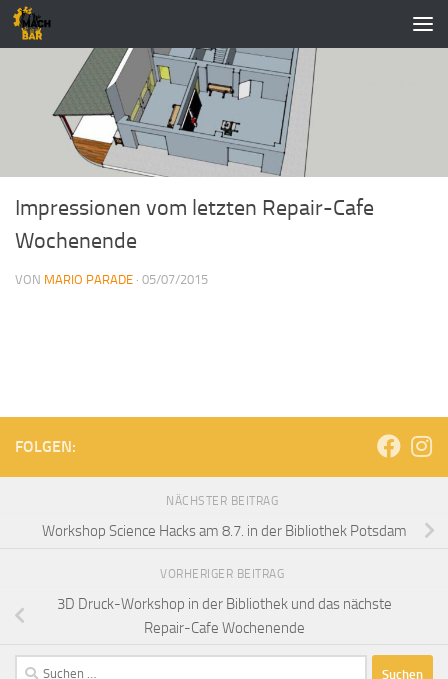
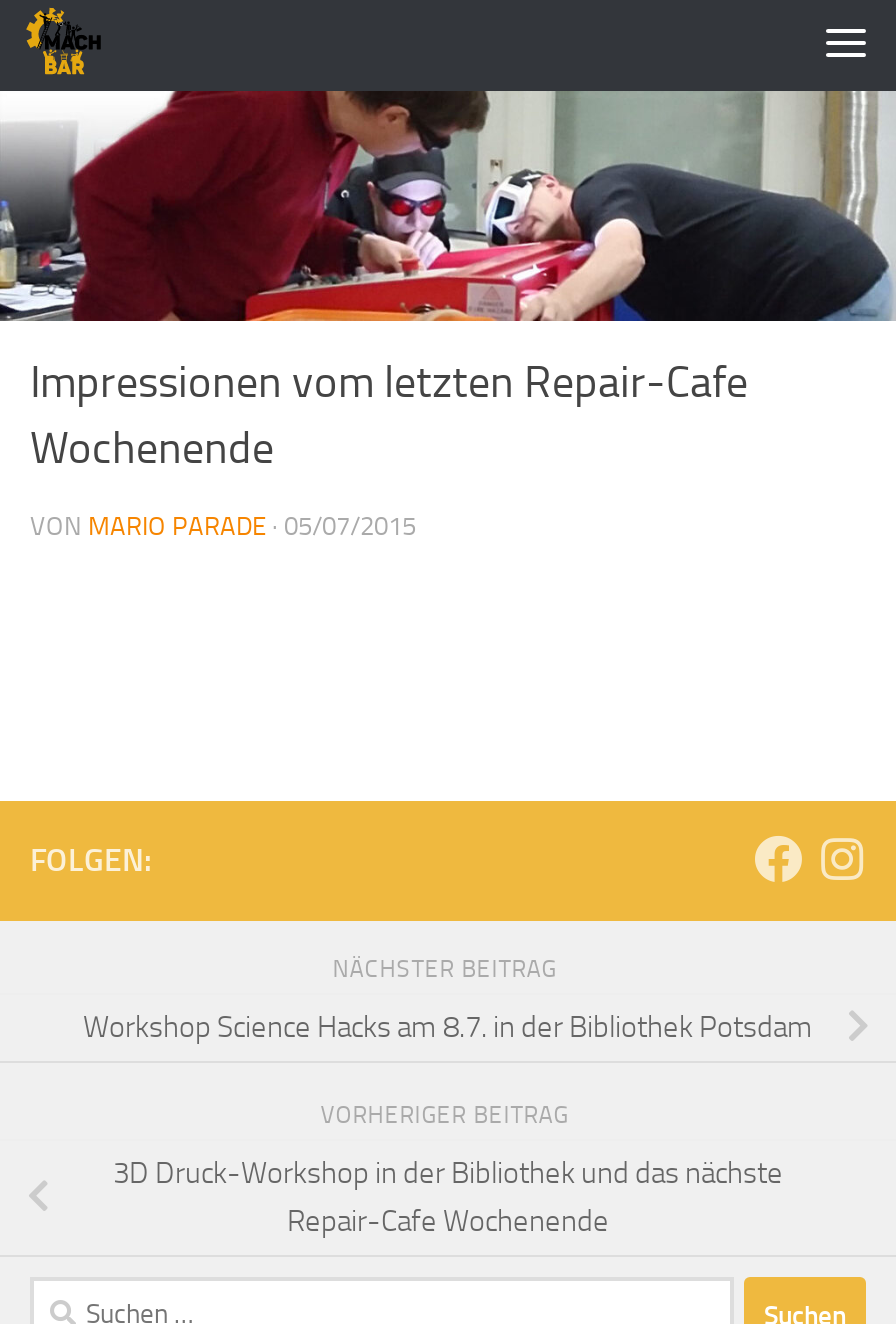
[3,47,445,177] [image] -> [6,91,890,323] [image]

